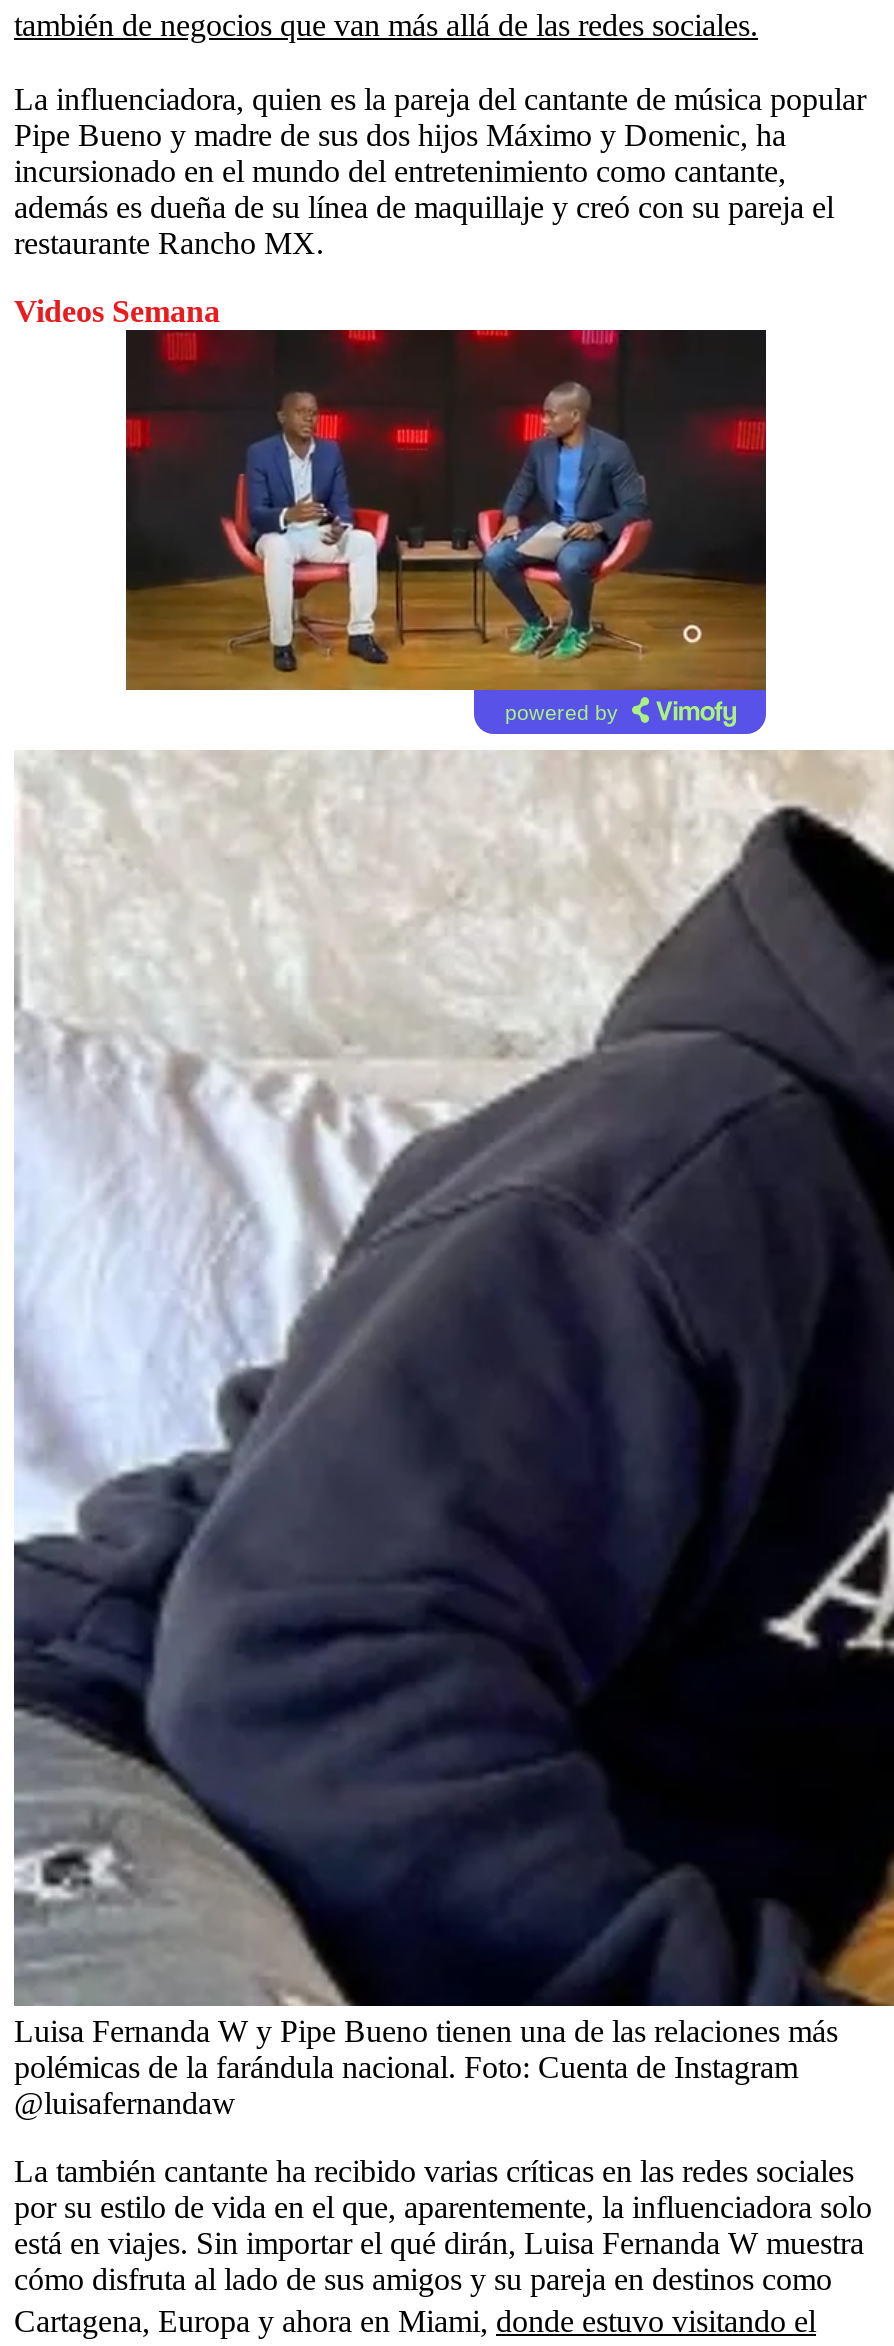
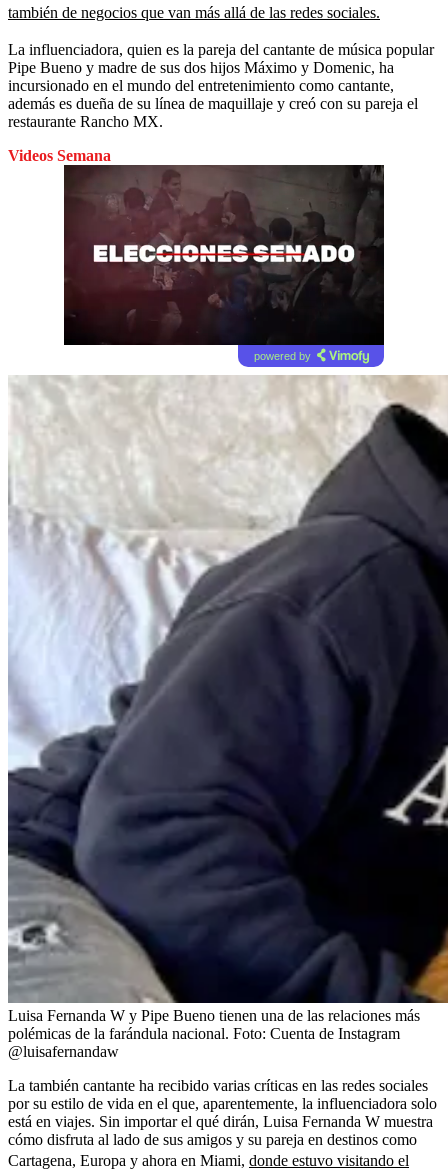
[124,328,768,692] [image] -> [63,164,385,346] [image]

